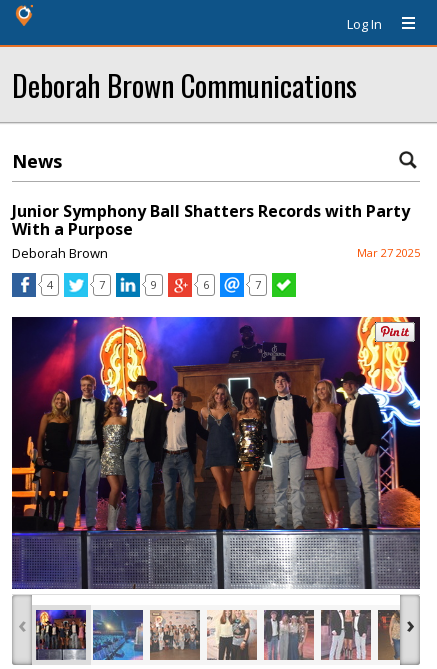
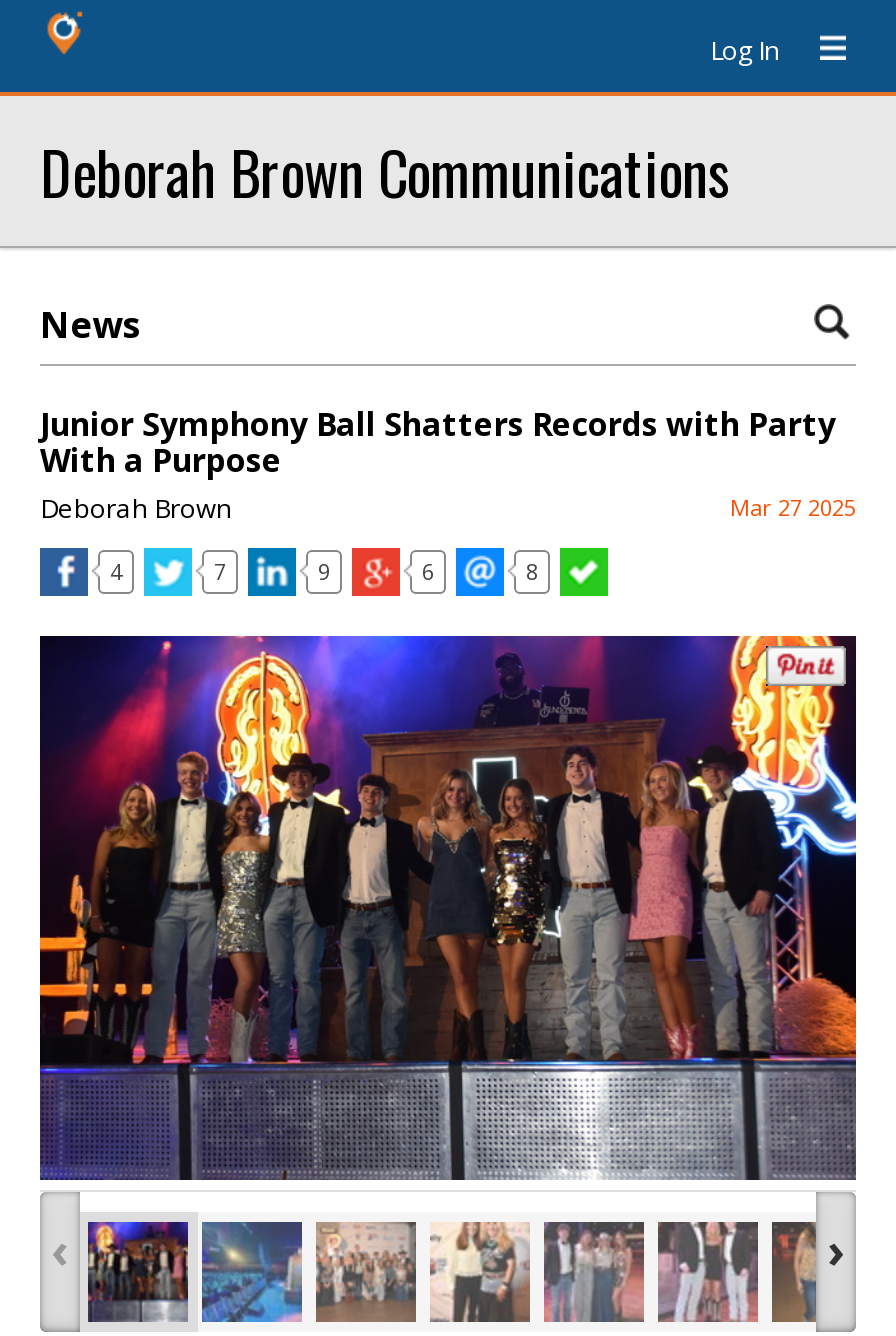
[255,276,261,291] 7 -> [526,555,538,585] 8

